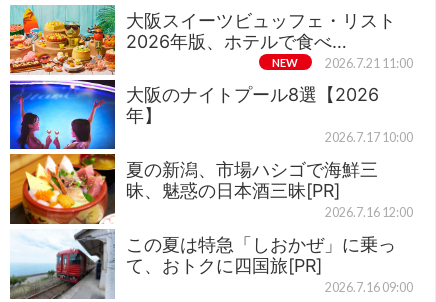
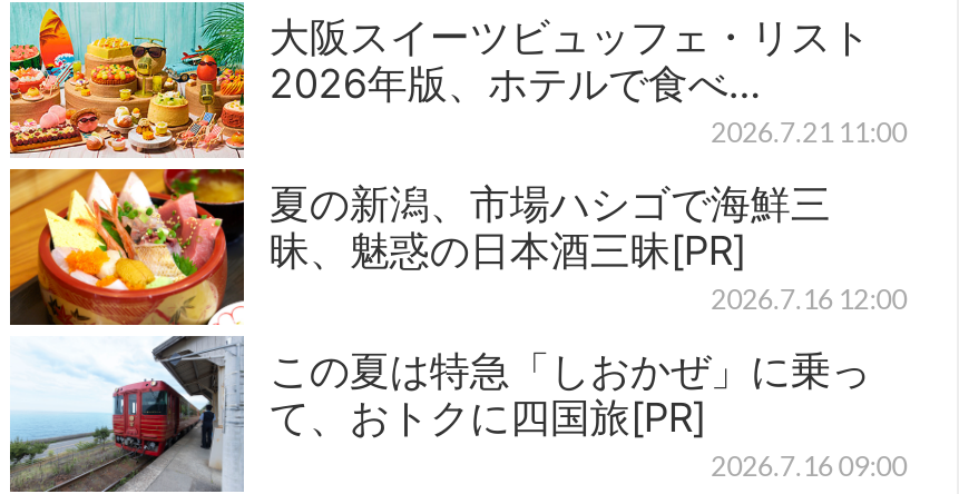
[272,56,298,69] NEW -> none
[9,79,413,155] [image] | 大阪のナイトプール8選【2026 | 年】 | 2026.7.17 10:00 -> none

